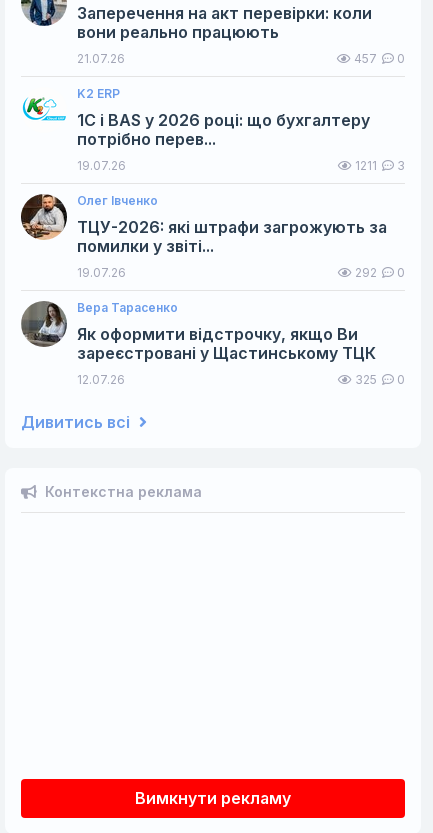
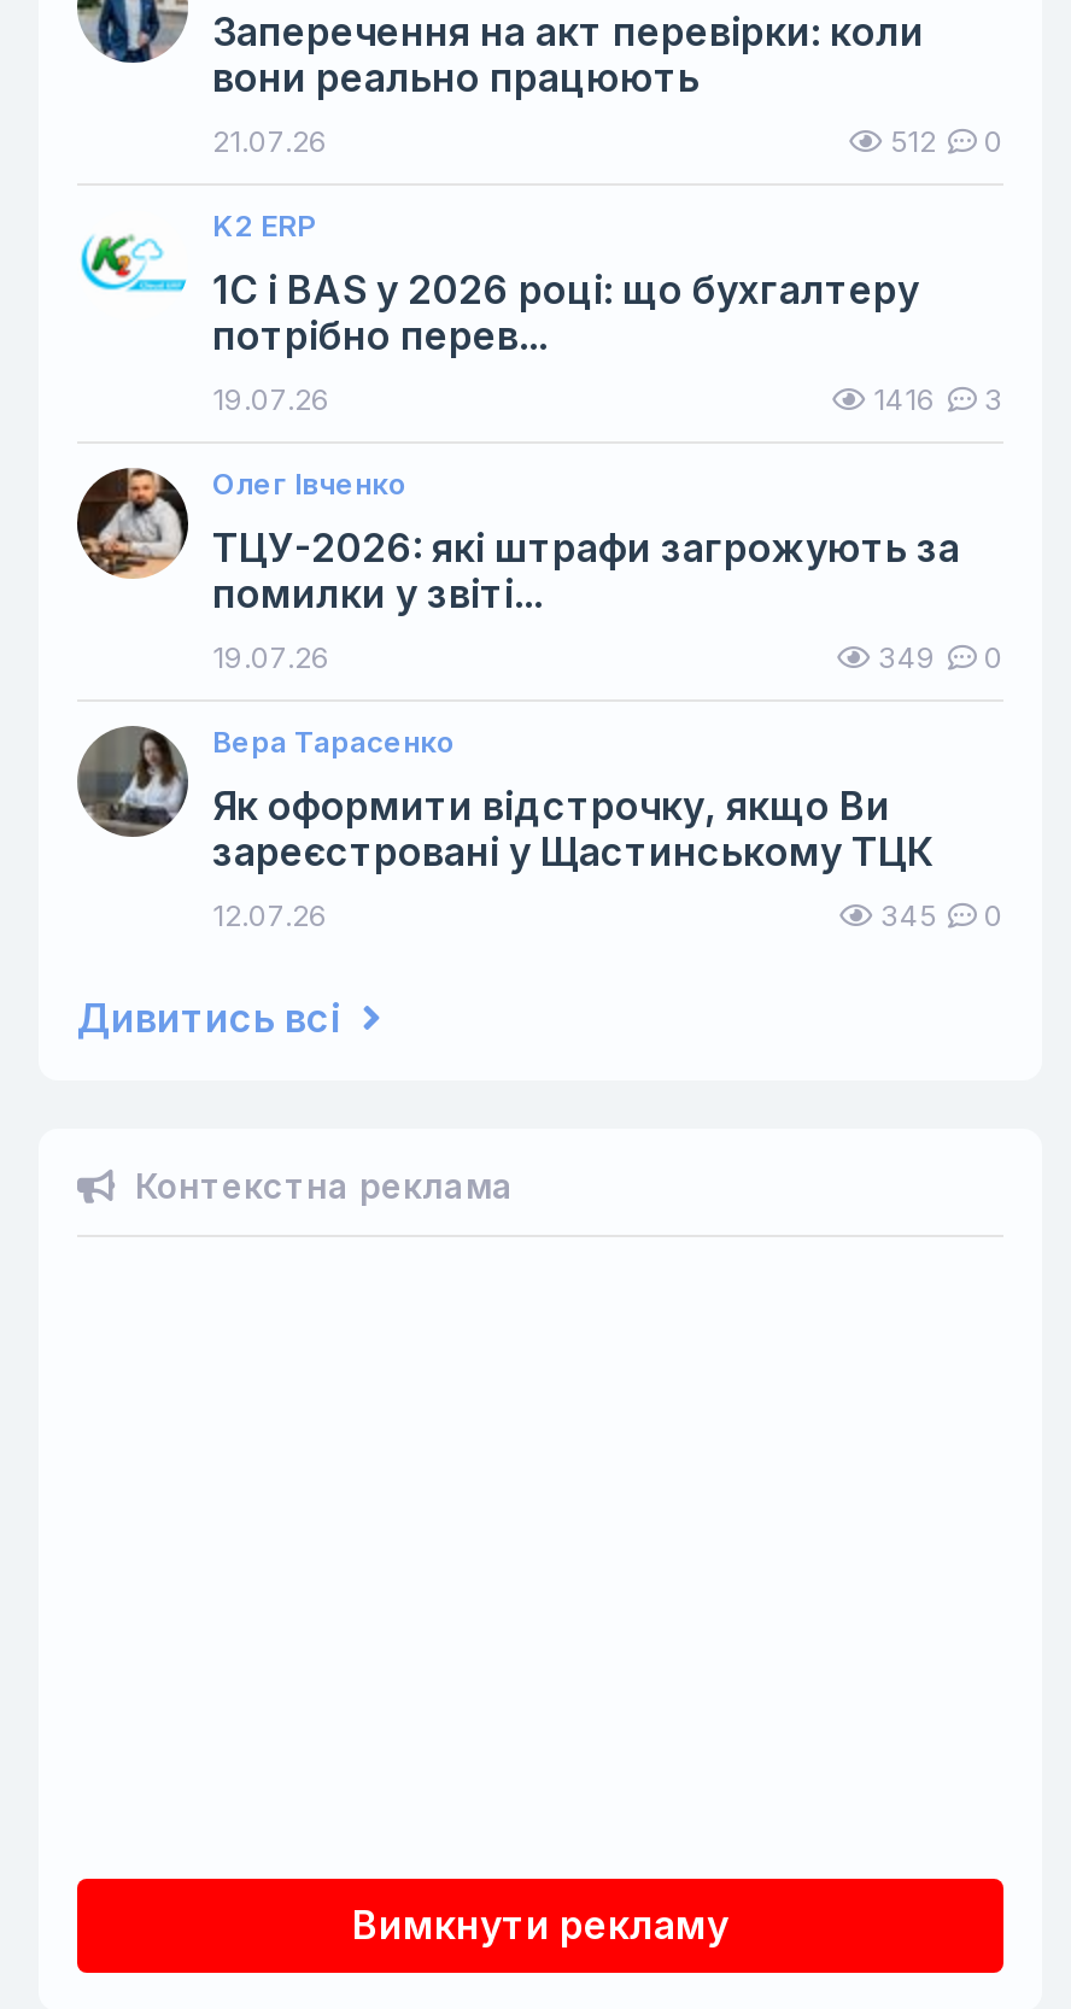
[351,51,405,66] 457 0 -> [883,123,1003,159] 512 0
[352,158,405,173] 1211 3 -> [866,381,1003,417] 1416 3
[352,265,405,280] 292 0 -> [871,639,1003,675] 349 0
[352,372,405,387] 325 0 -> [873,897,1003,933] 345 0

